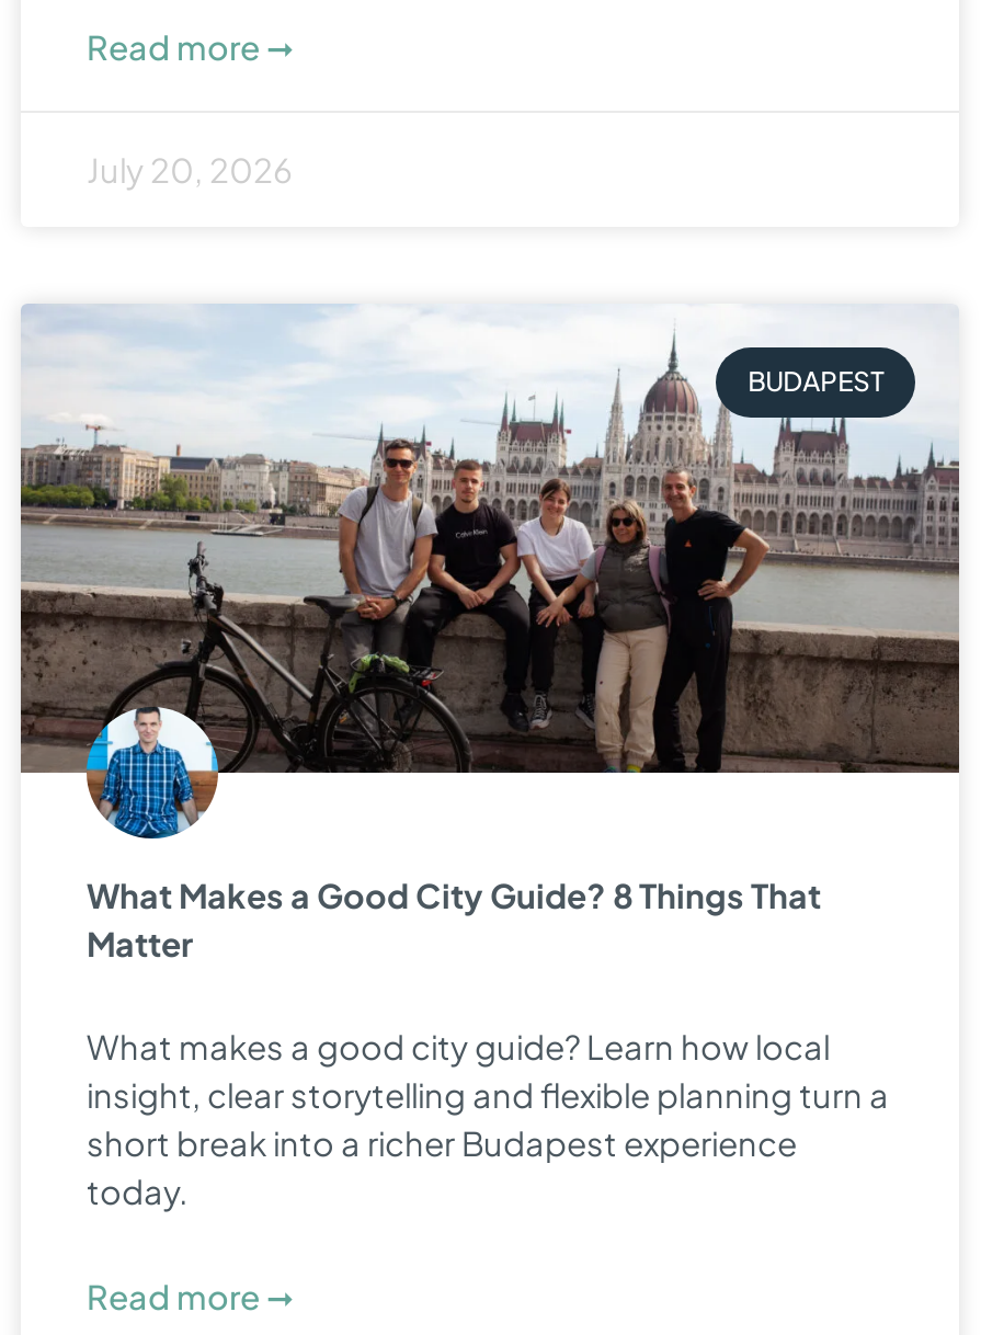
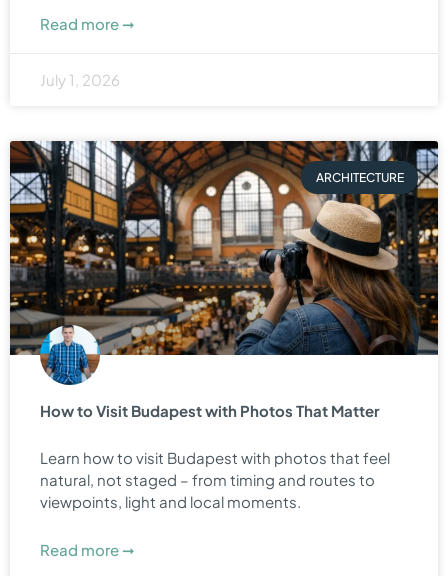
[87,147,293,188] July 20, 2026 -> [40,70,120,89] July 1, 2026
[21,304,959,775] [image] | BUDAPEST -> [9,140,439,355] [image] | ARCHITECTURE
[87,872,821,962] What Makes a Good City Guide? 8 Things That | Matter -> [40,401,380,420] How to Visit Budapest with Photos That Matter
[87,1023,889,1210] What makes a good city guide? Learn how local | insight, clear storytelling and flexible planning turn a | short break into a richer Budapest experience | today. -> [40,448,390,511] Learn how to visit Budapest with photos that feel | natural, not staged – from timing and routes to | viewpoints, light and local moments.

